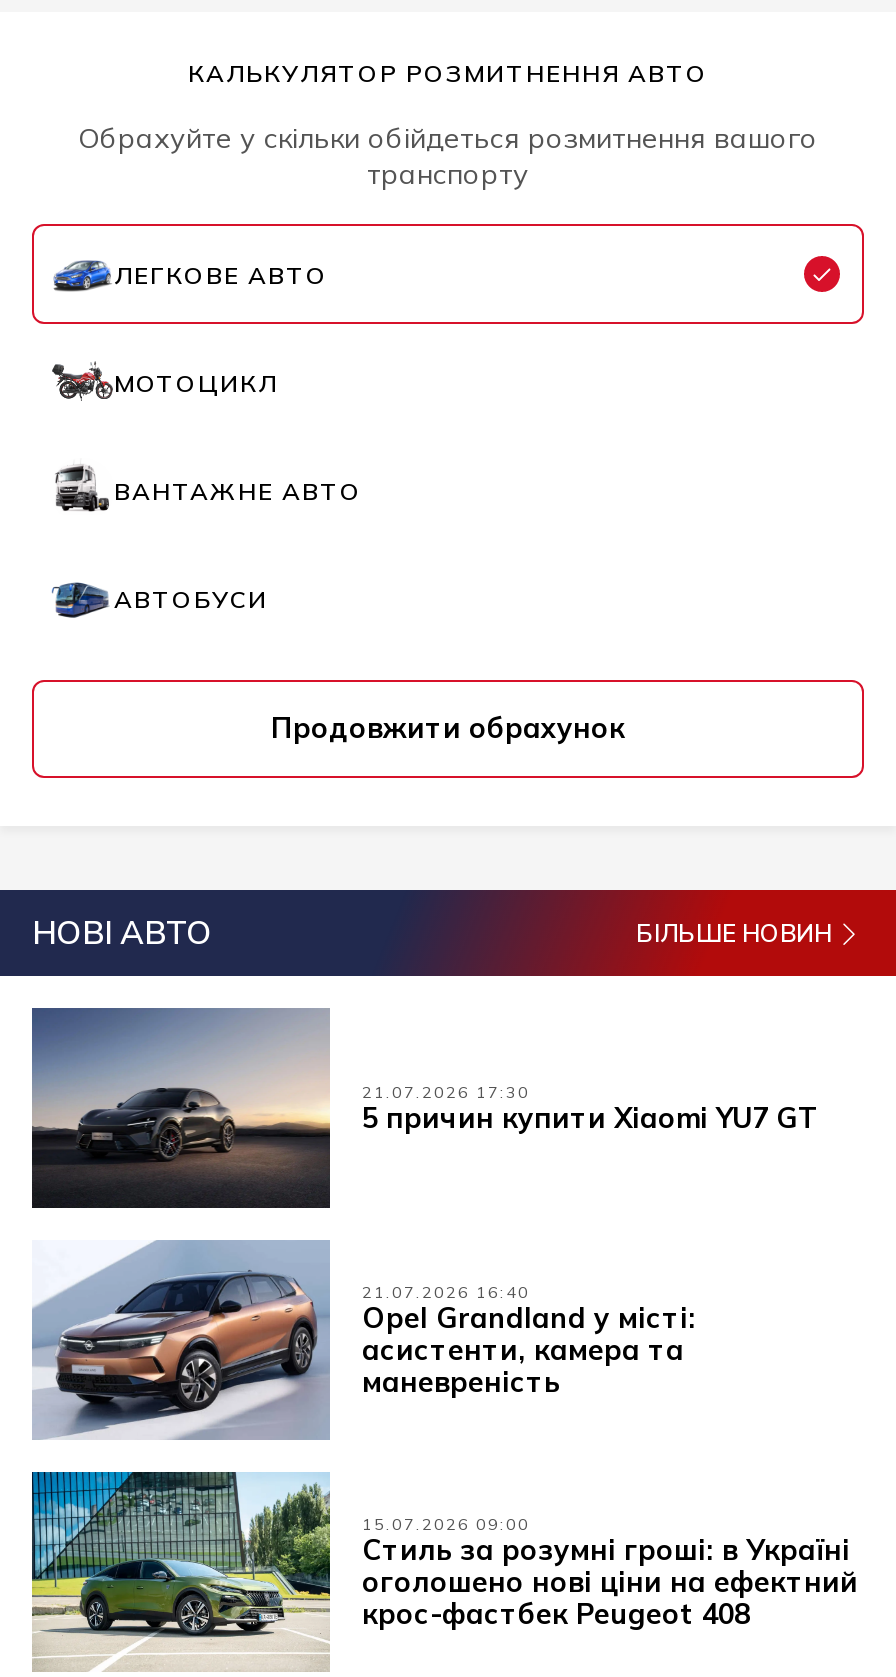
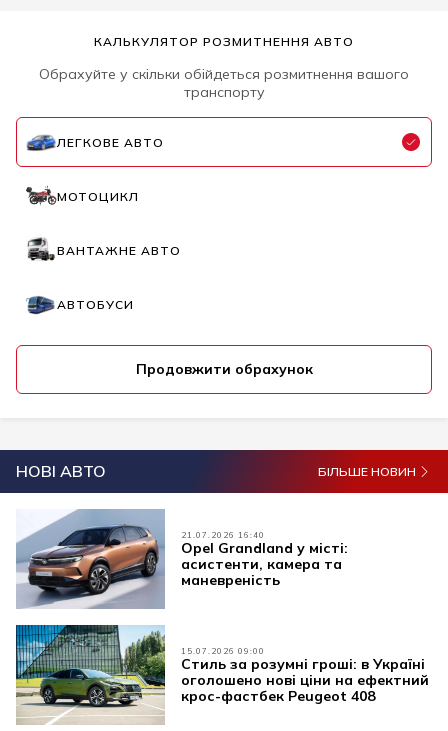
[30,1006,818,1208] [image] | 21.07.2026 17:30 | 5 причин купити Xiaomi YU7 GT -> none

